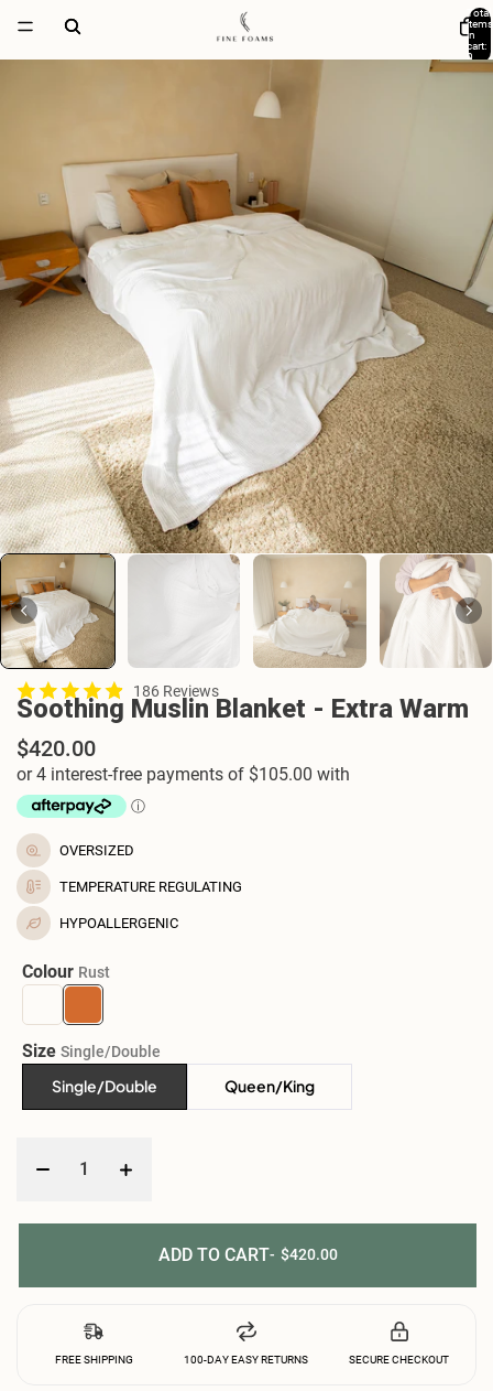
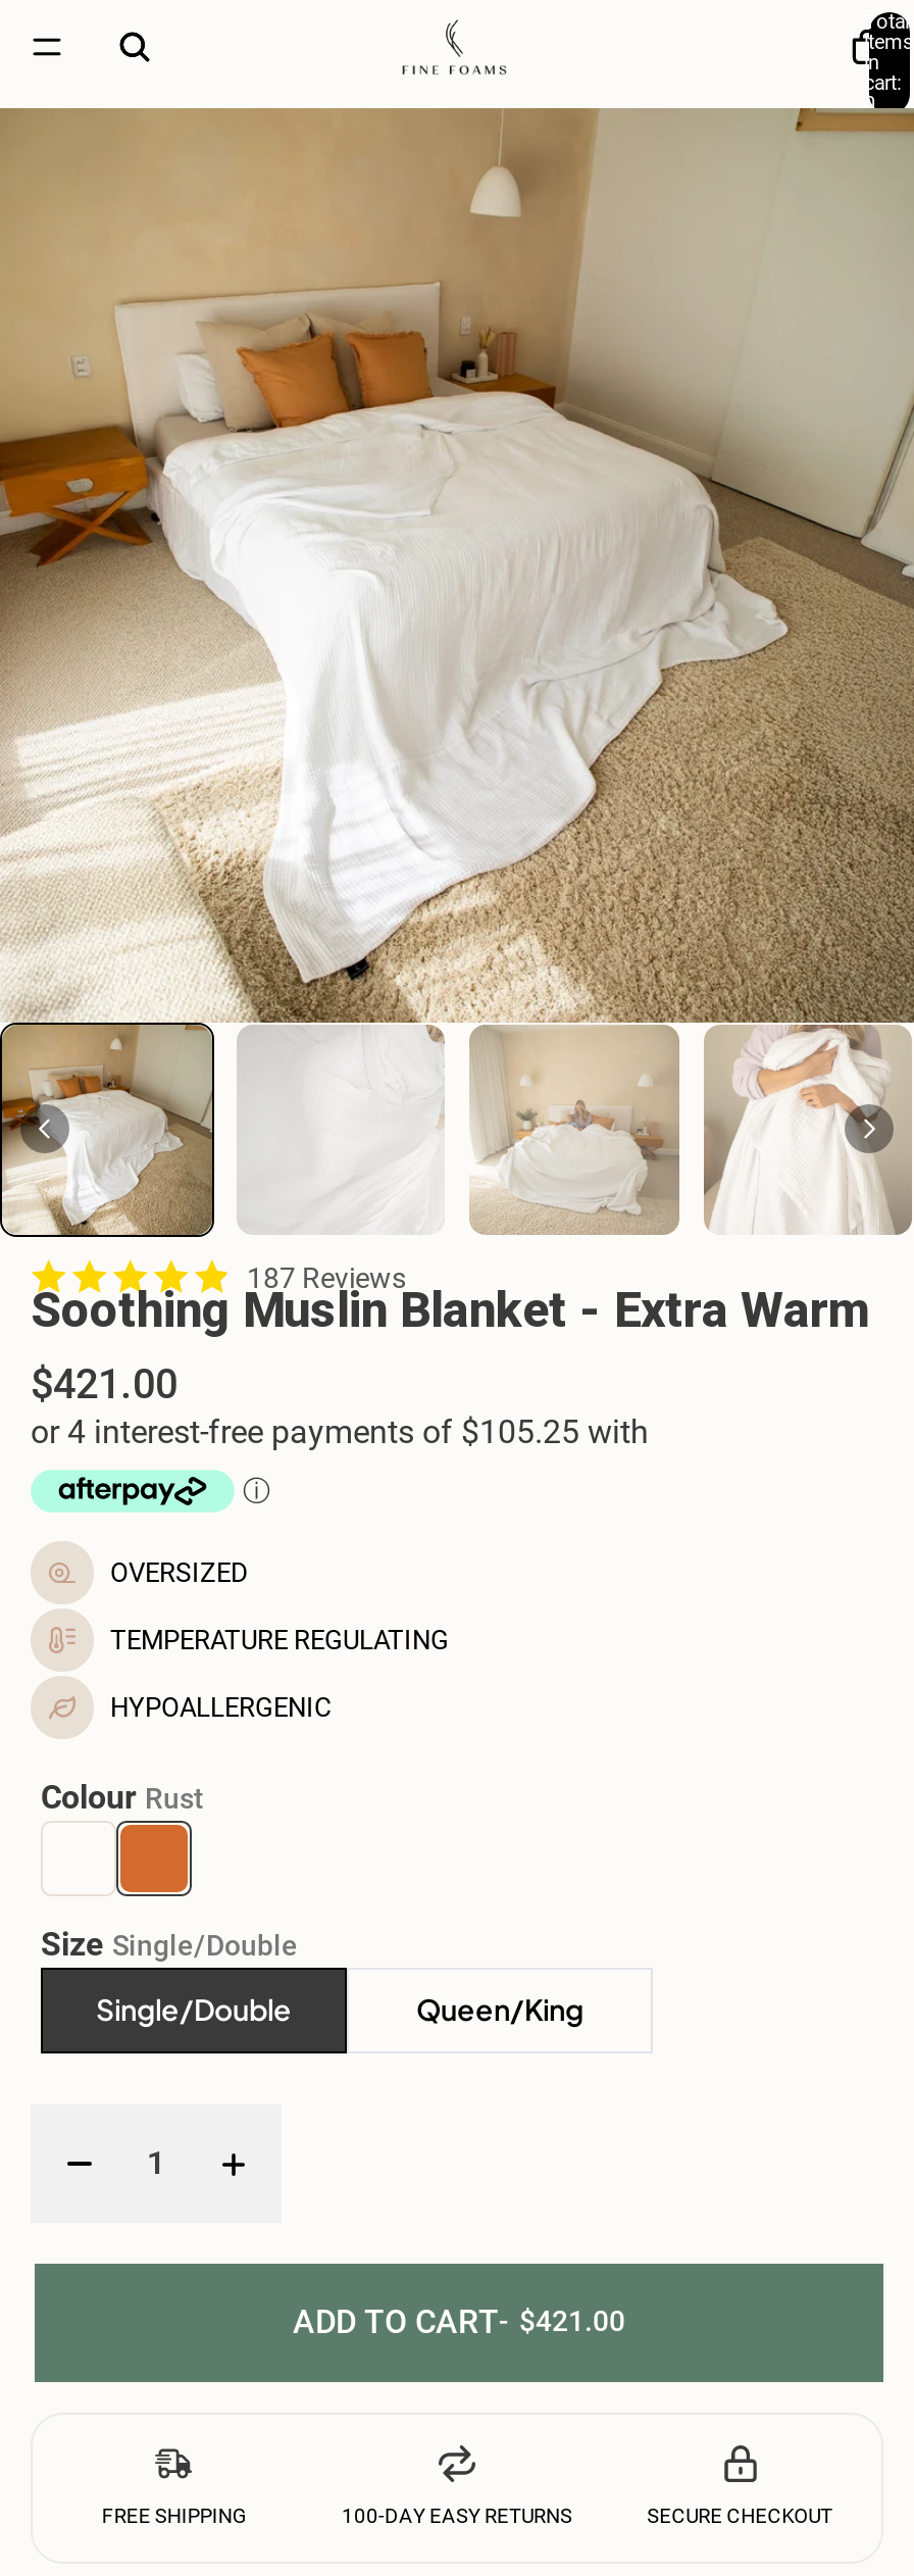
[133,682,219,699] 186 Reviews -> [247,1260,406,1293] 187 Reviews
[17,735,96,761] $420.00 -> [31,1358,177,1407] $421.00
[158,1245,337,1266] ADD TO CART - $420.00 -> [293,2303,625,2342] ADD TO CART - $421.00

